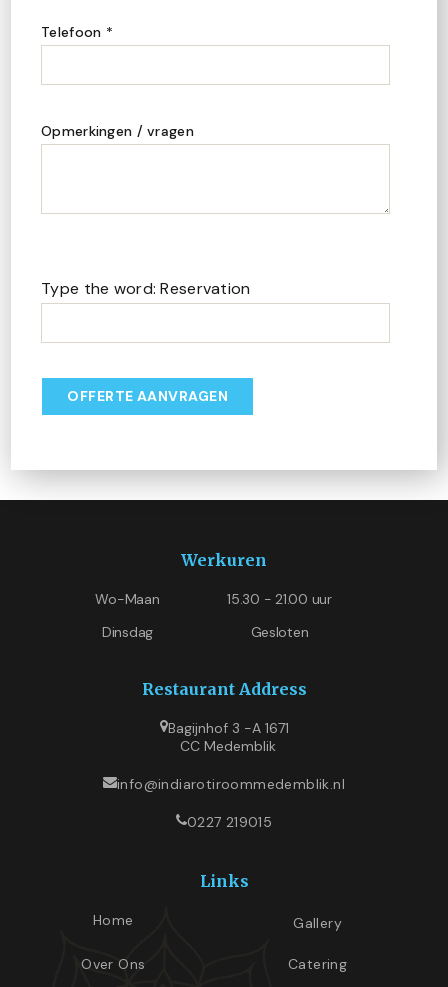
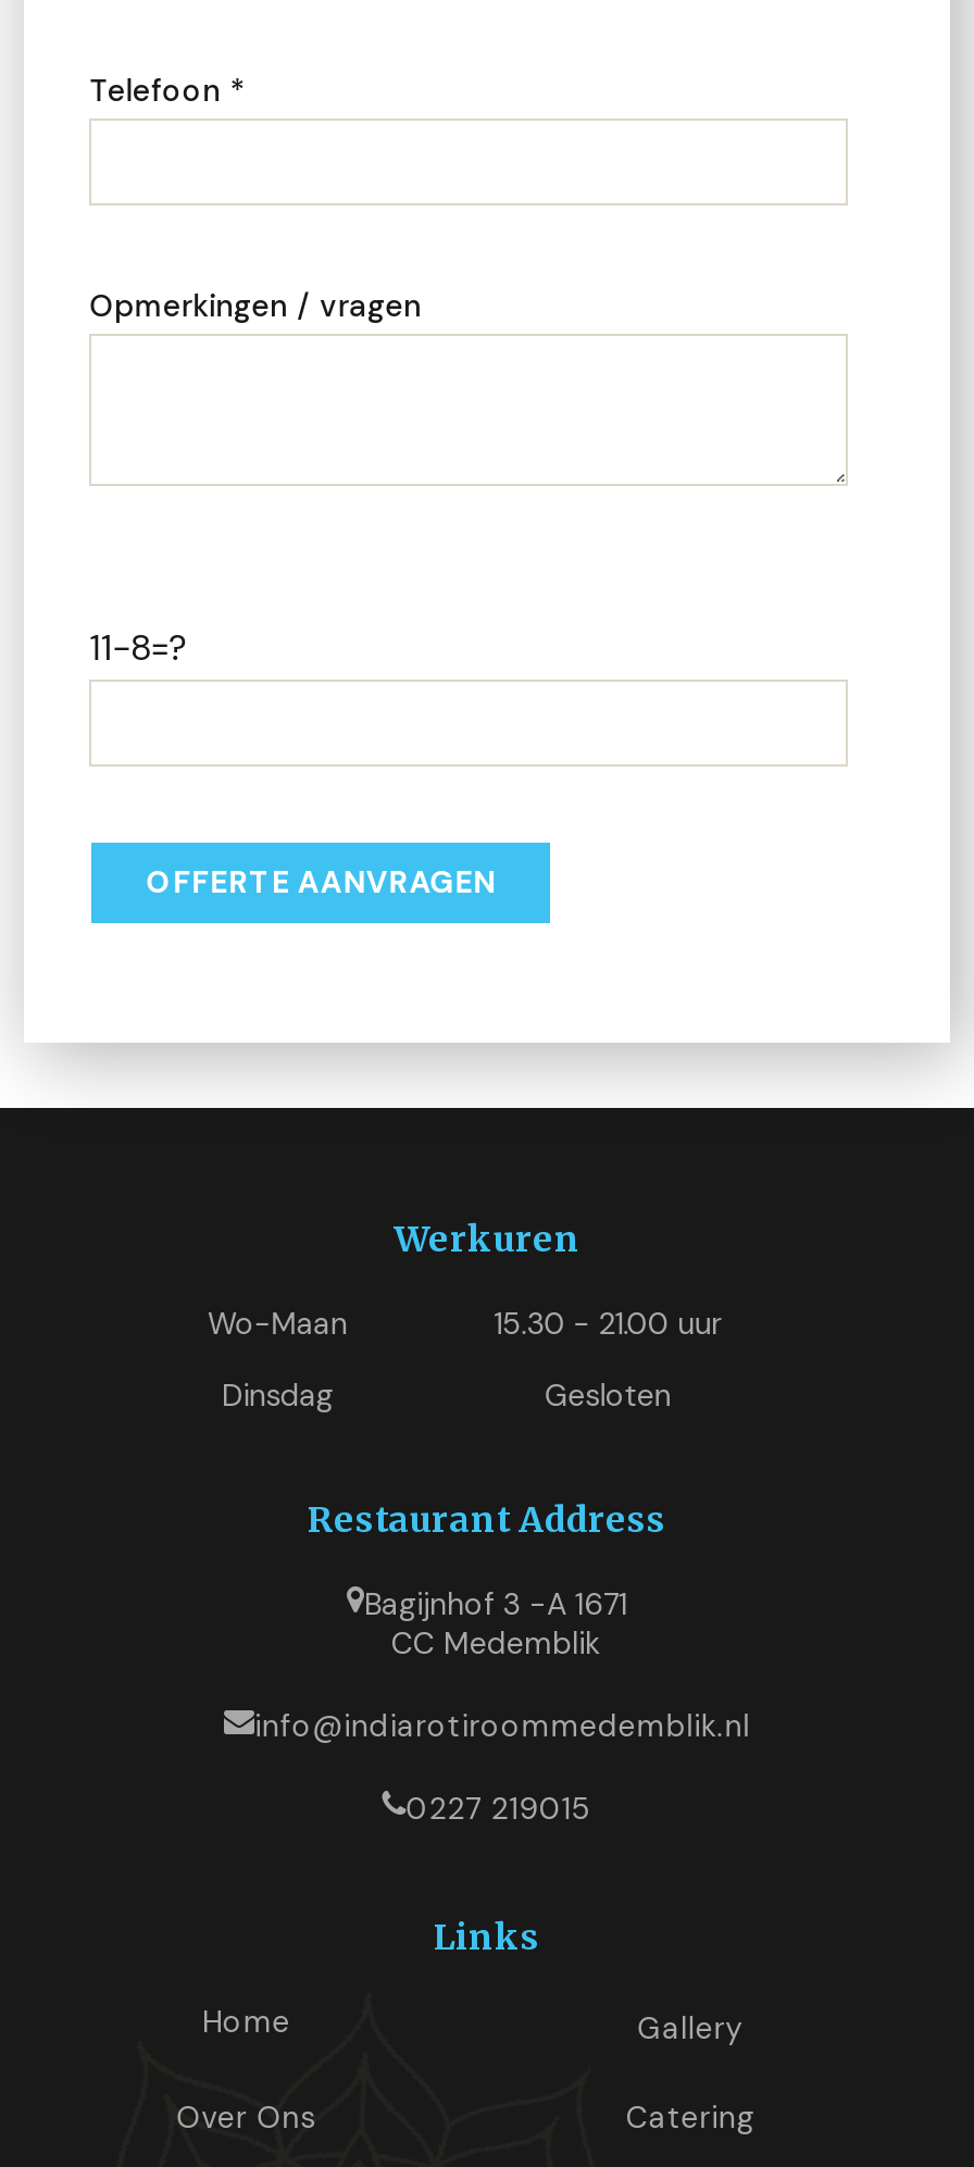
[41,278,250,299] Type the word: Reservation -> [90,624,189,670] 11-8=?

